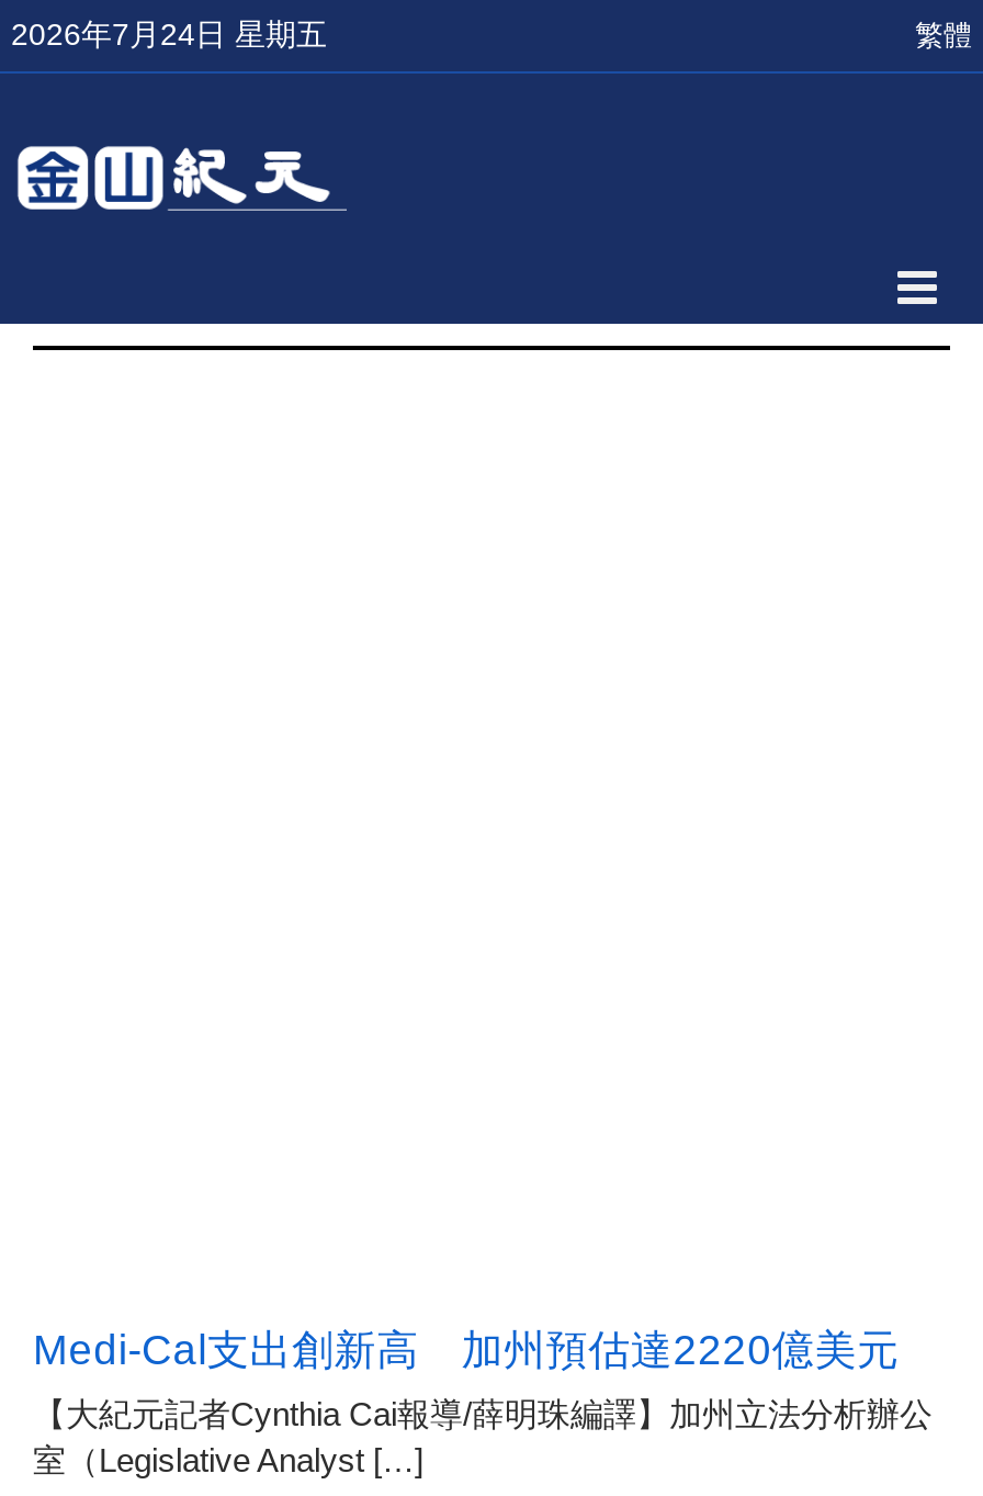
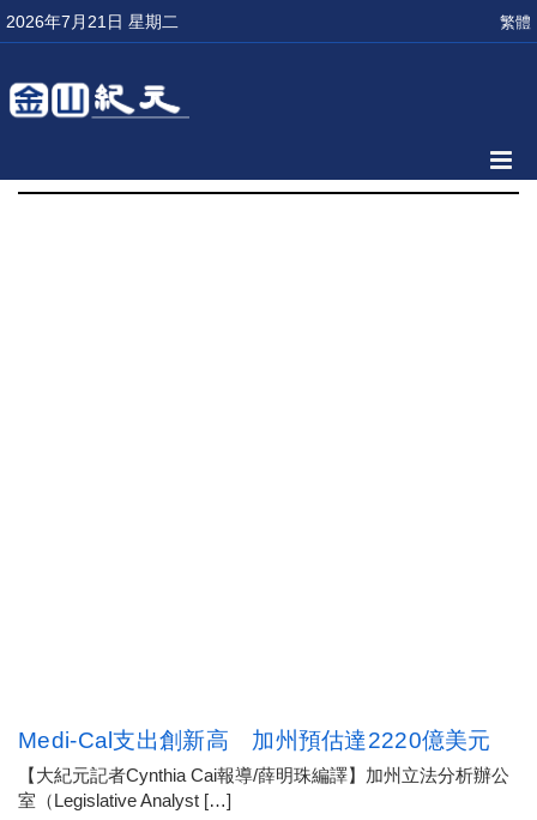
[11,16,327,52] 2026年7月24日 星期五 -> [6,12,179,31] 2026年7月21日 星期二

